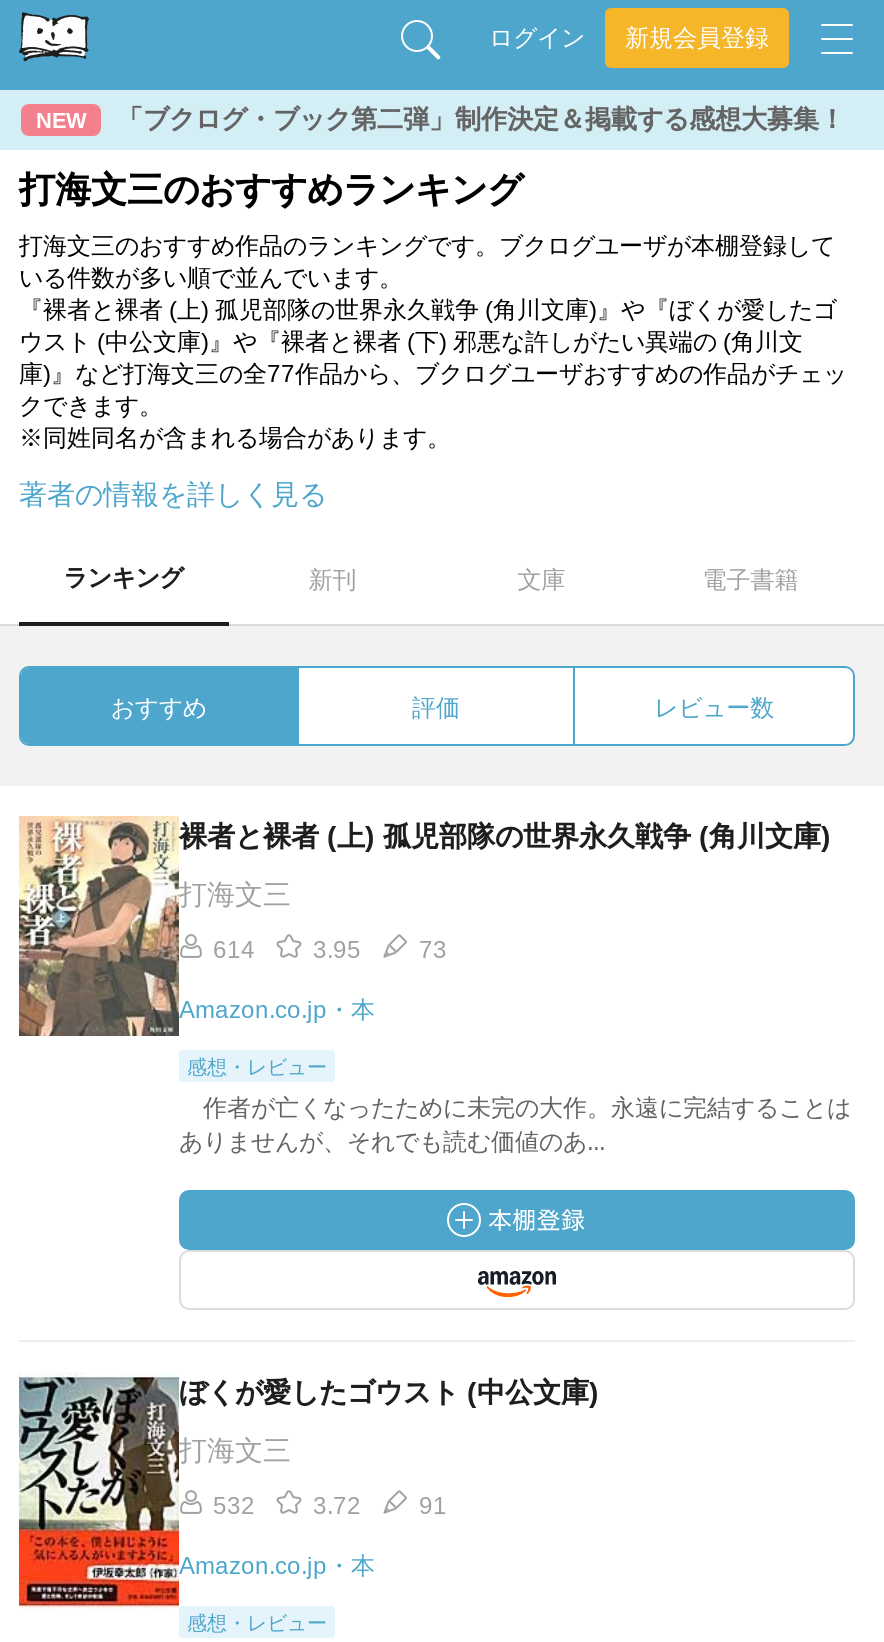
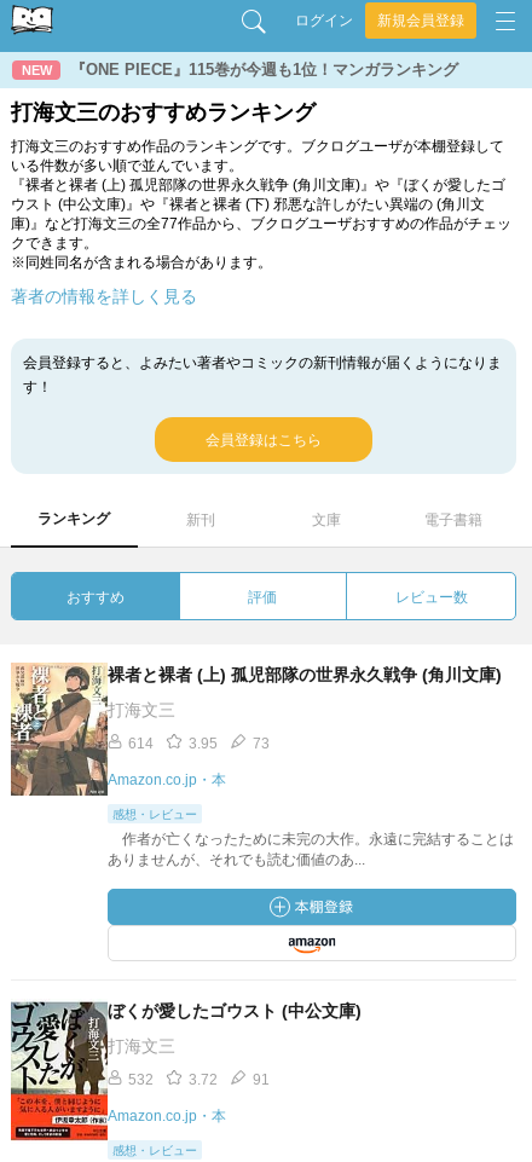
[117,104,845,134] 「ブクログ・ブック第二弾」制作決定＆掲載する感想大募集！ -> [70,60,458,79] 『ONE PIECE』115巻が今週も1位！マンガランキング
none -> [23,354,502,449] 会員登録すると、よみたい著者やコミックの新刊情報が届くようになりま | す！ | 会員登録はこちら

